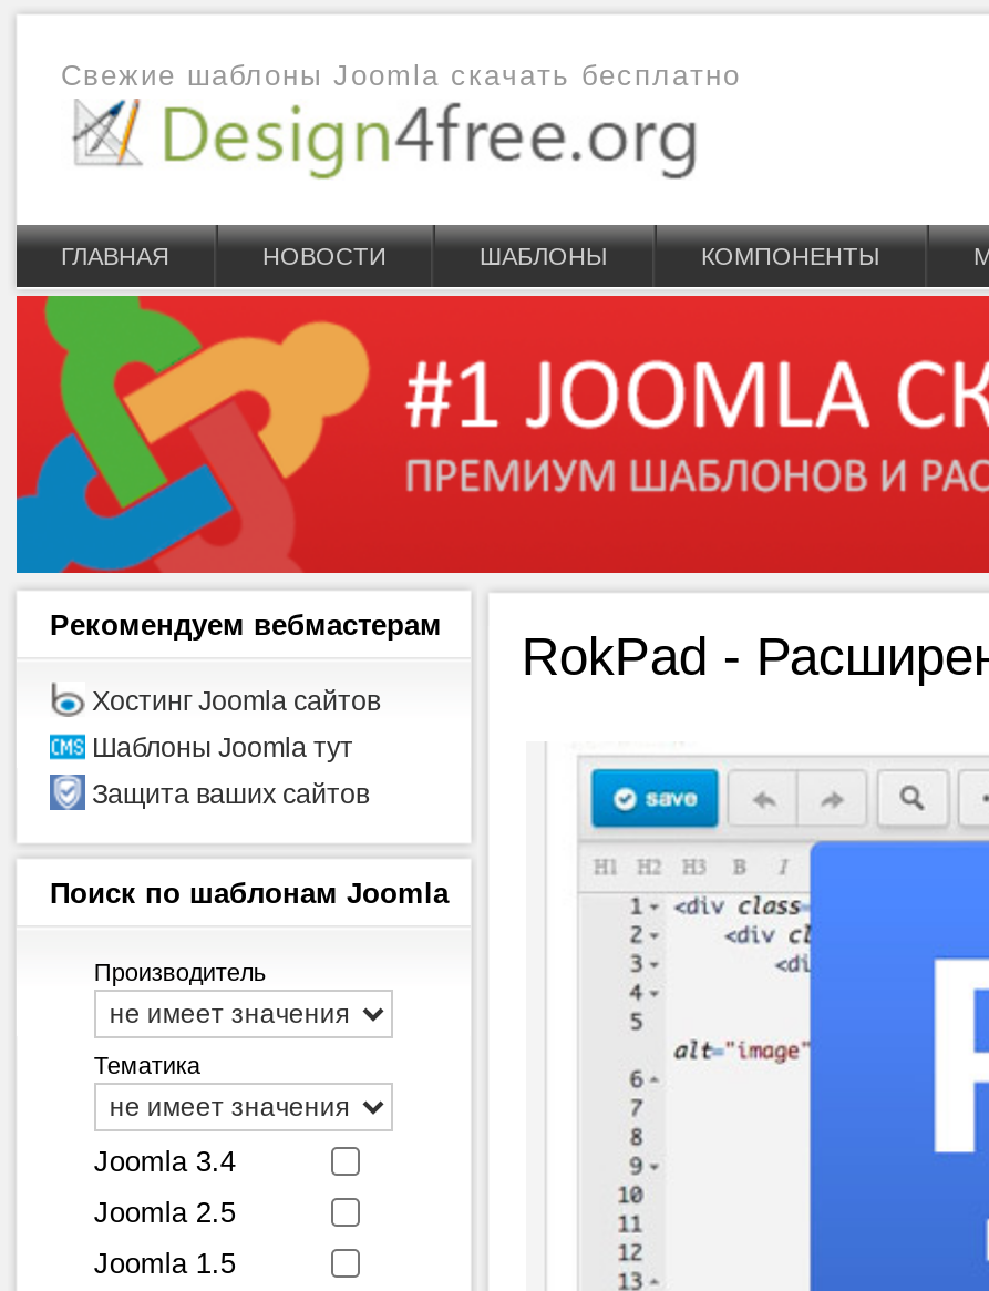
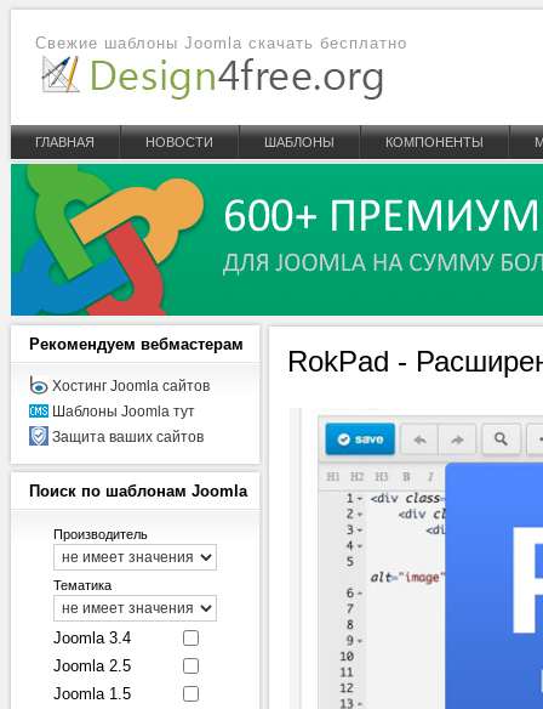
[14,294,982,575] [image] -> [10,163,539,317] [image]

